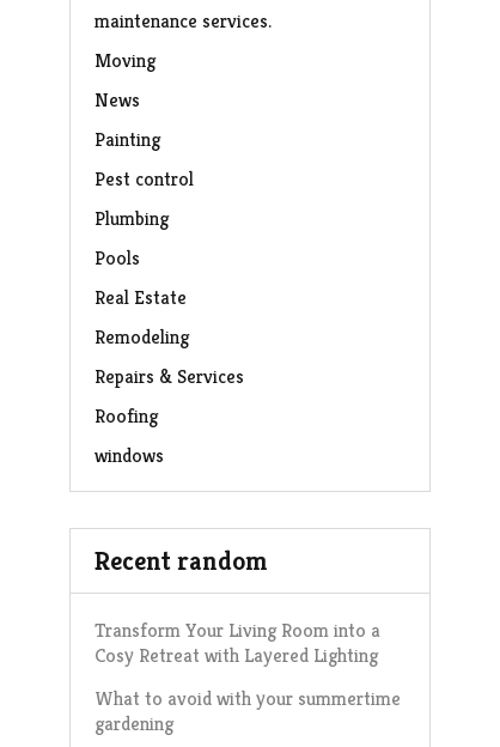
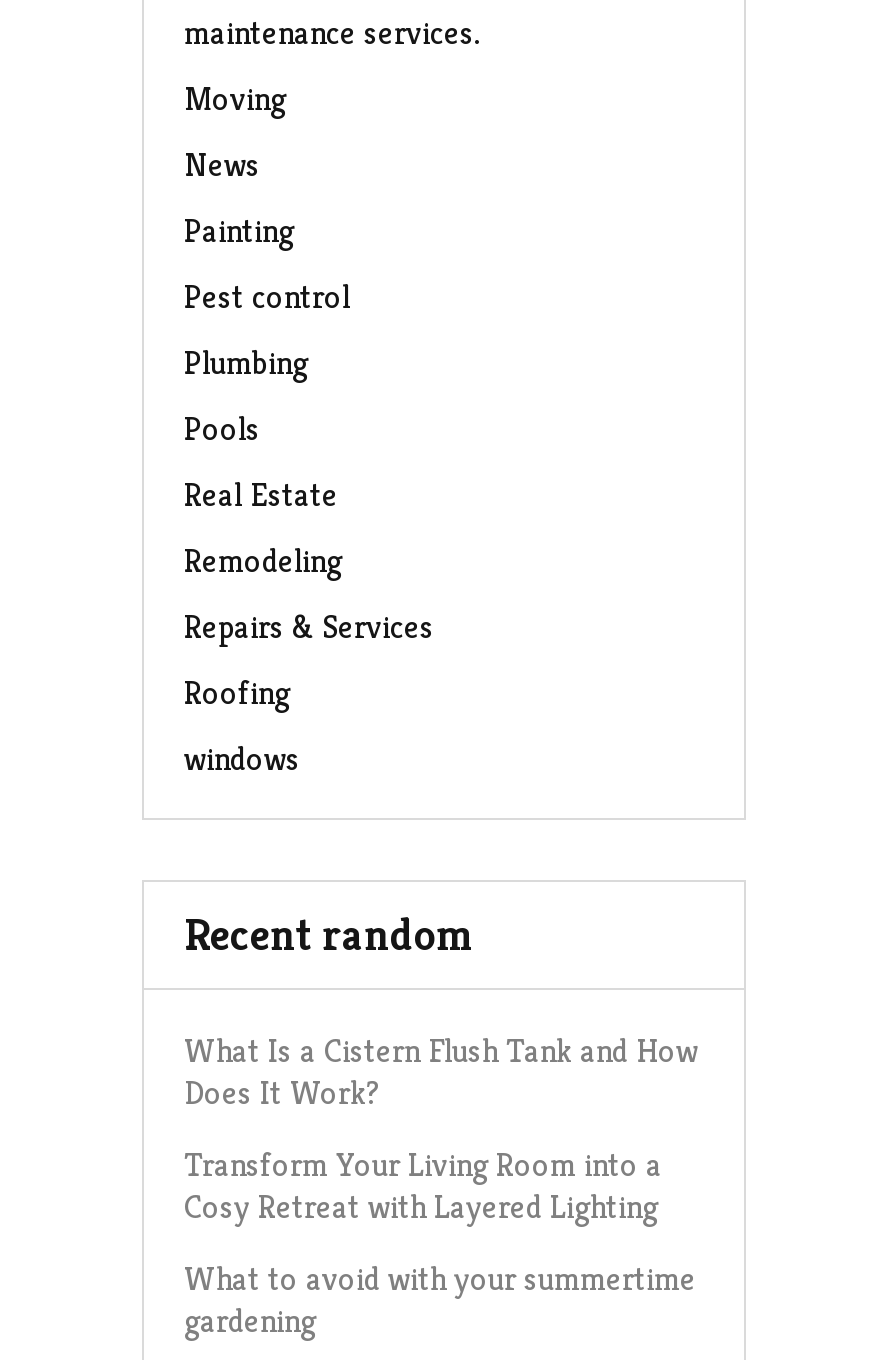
none -> [184,1030,698,1114] What Is a Cistern Flush Tank and How | Does It Work?

